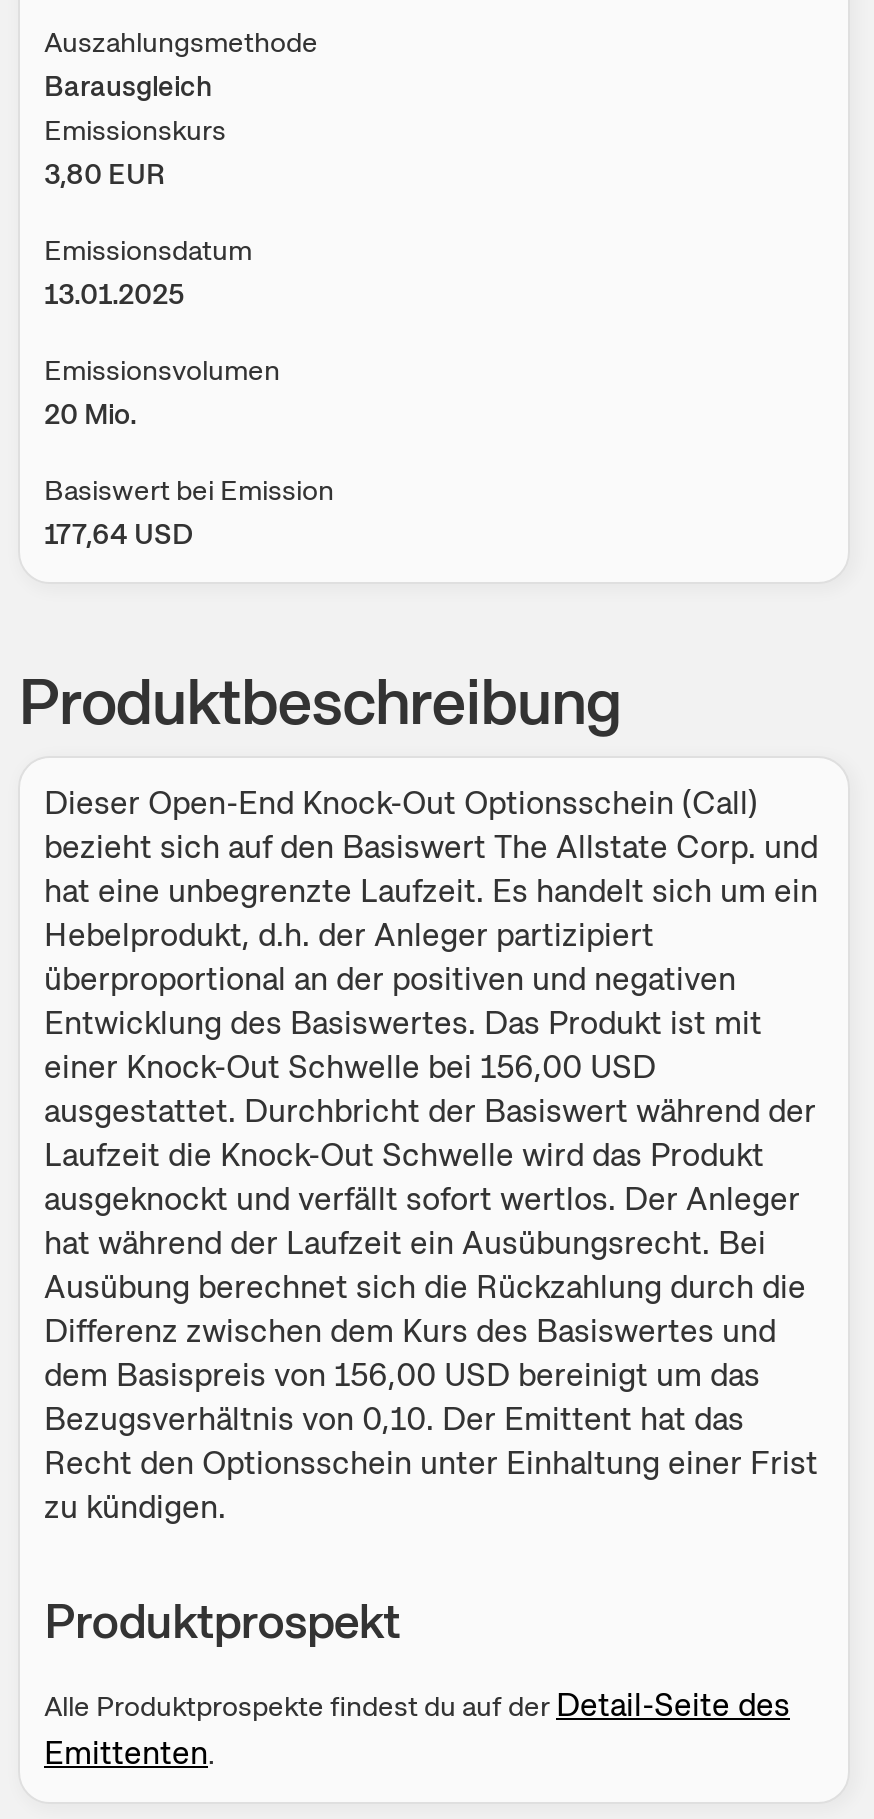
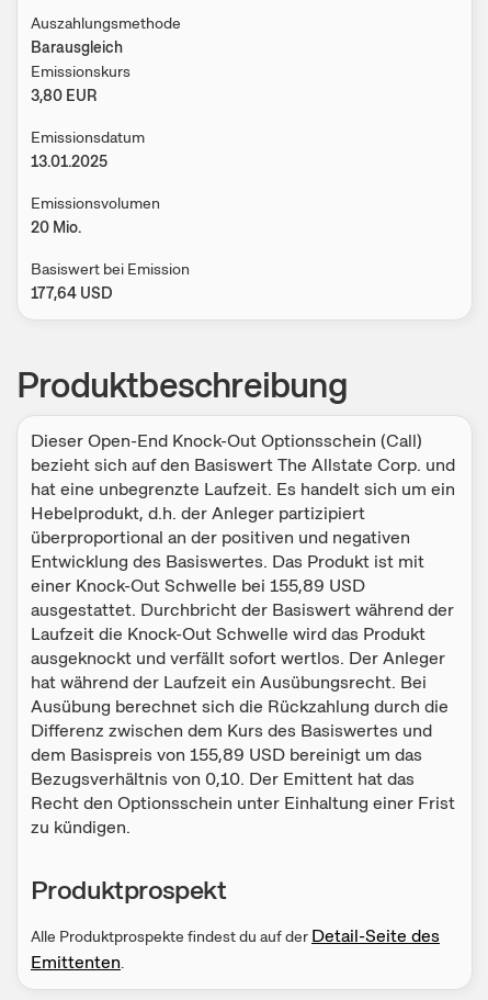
[44,1046,656,1088] einer Knock-Out Schwelle bei 156,00 USD -> [31,574,365,597] einer Knock-Out Schwelle bei 155,89 USD
[44,1354,760,1396] dem Basispreis von 156,00 USD bereinigt um das -> [31,743,422,766] dem Basispreis von 155,89 USD bereinigt um das

